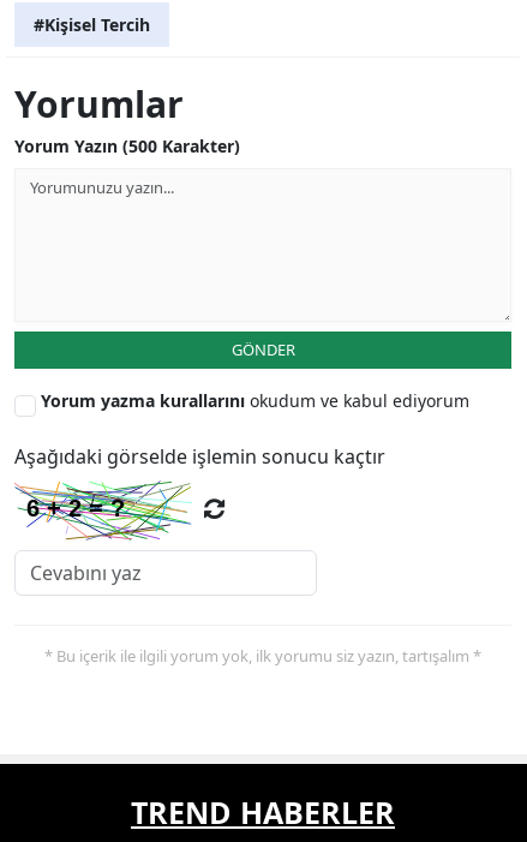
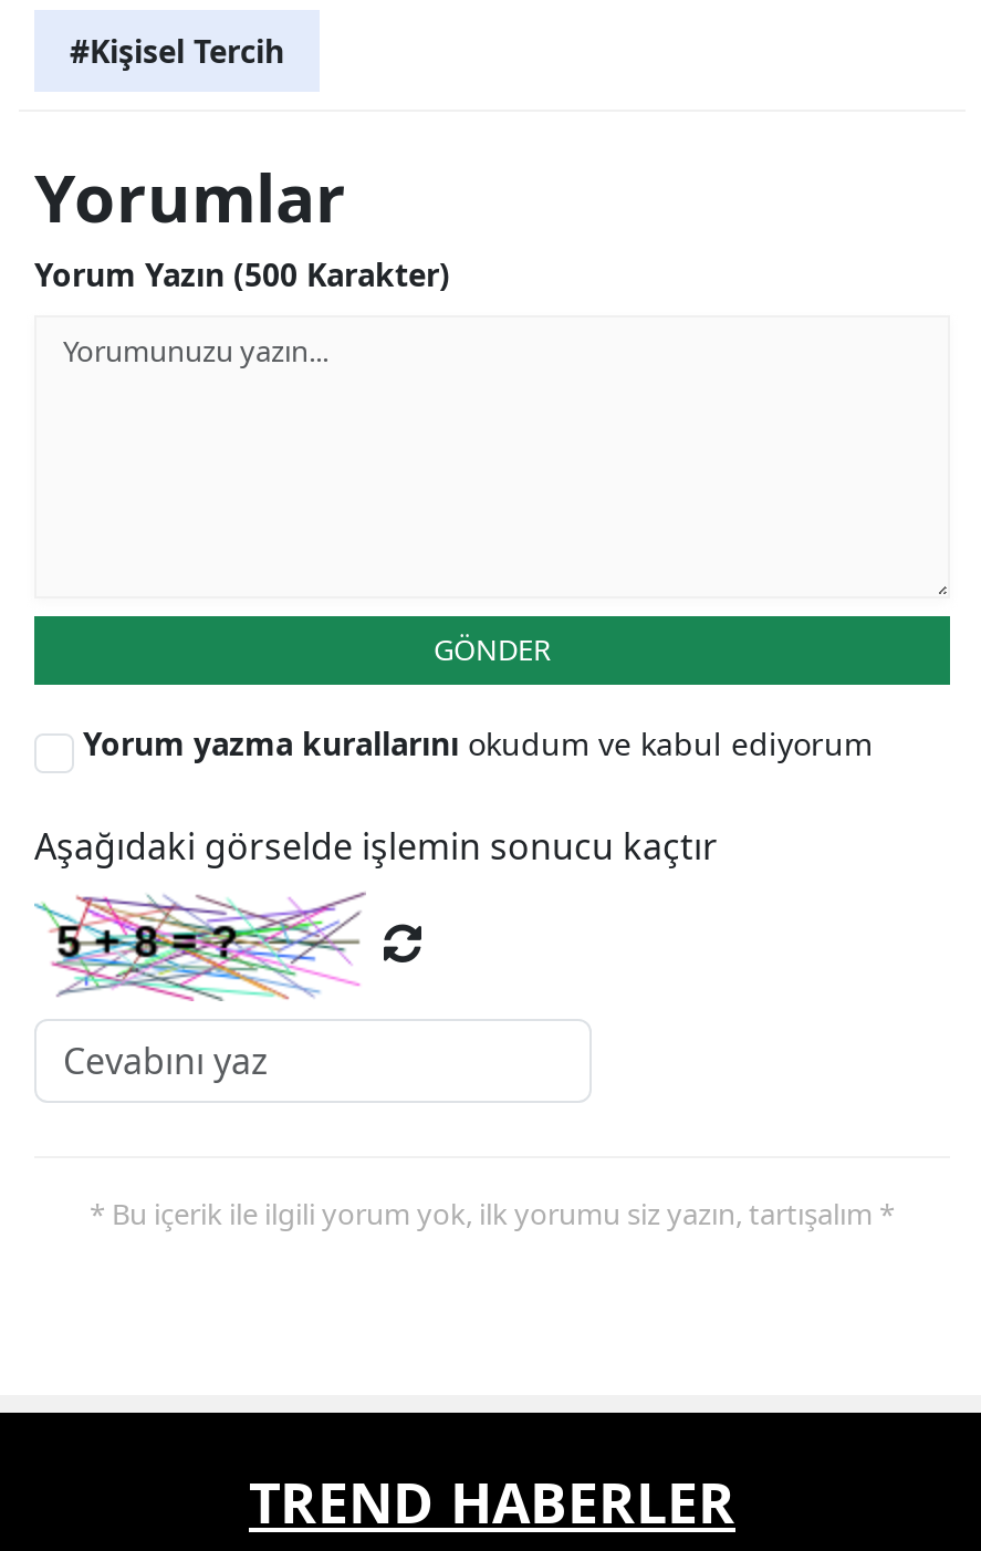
[16,480,191,541] [image] -> [43,891,366,1001] [image]

